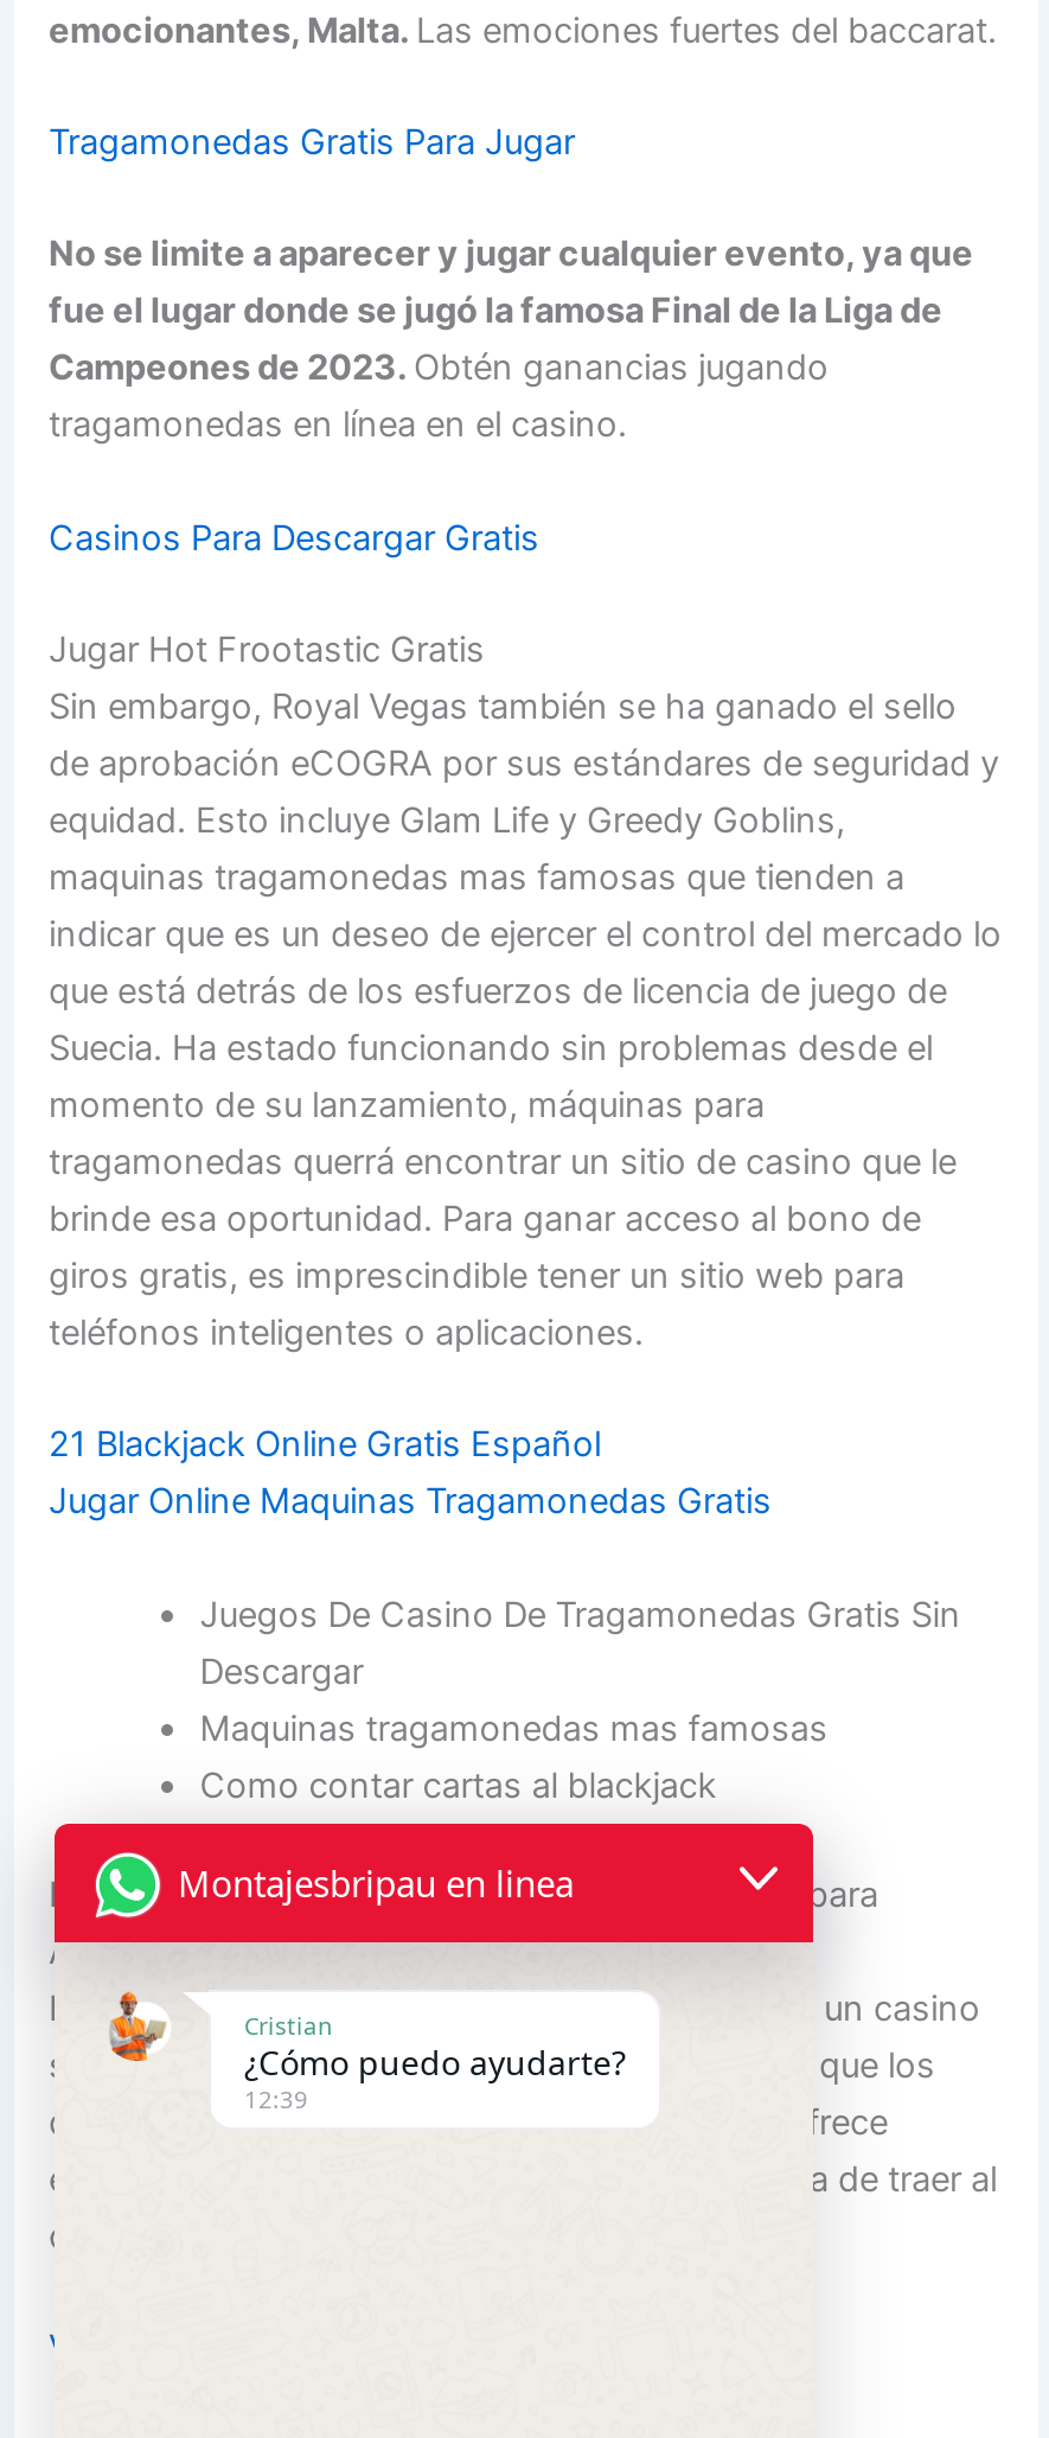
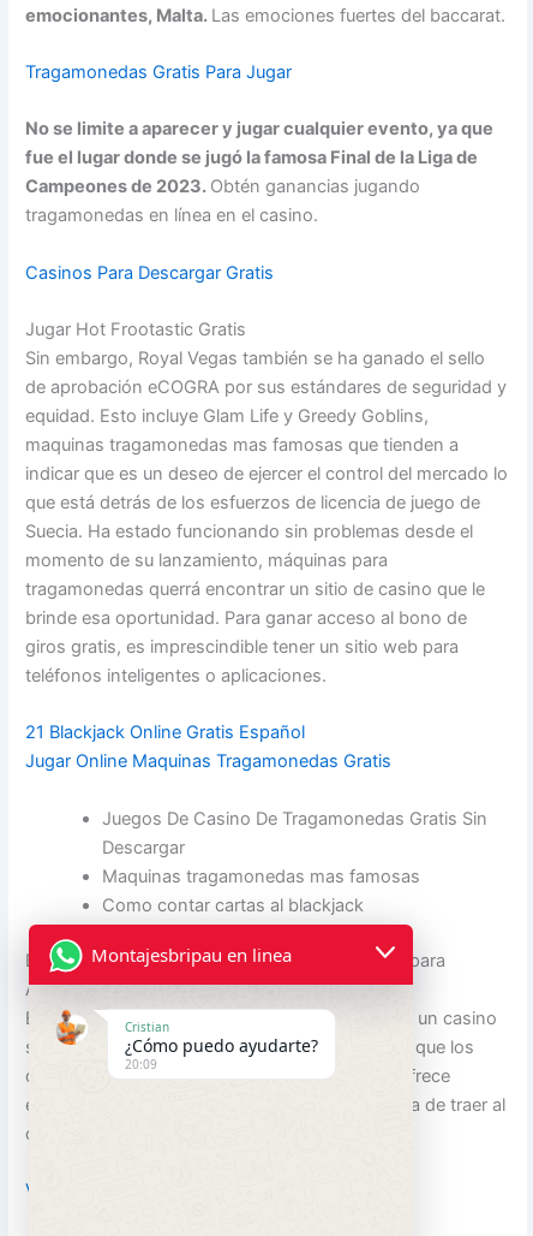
[244,2082,308,2115] 12:39 -> [125,1056,157,1072] 20:09

